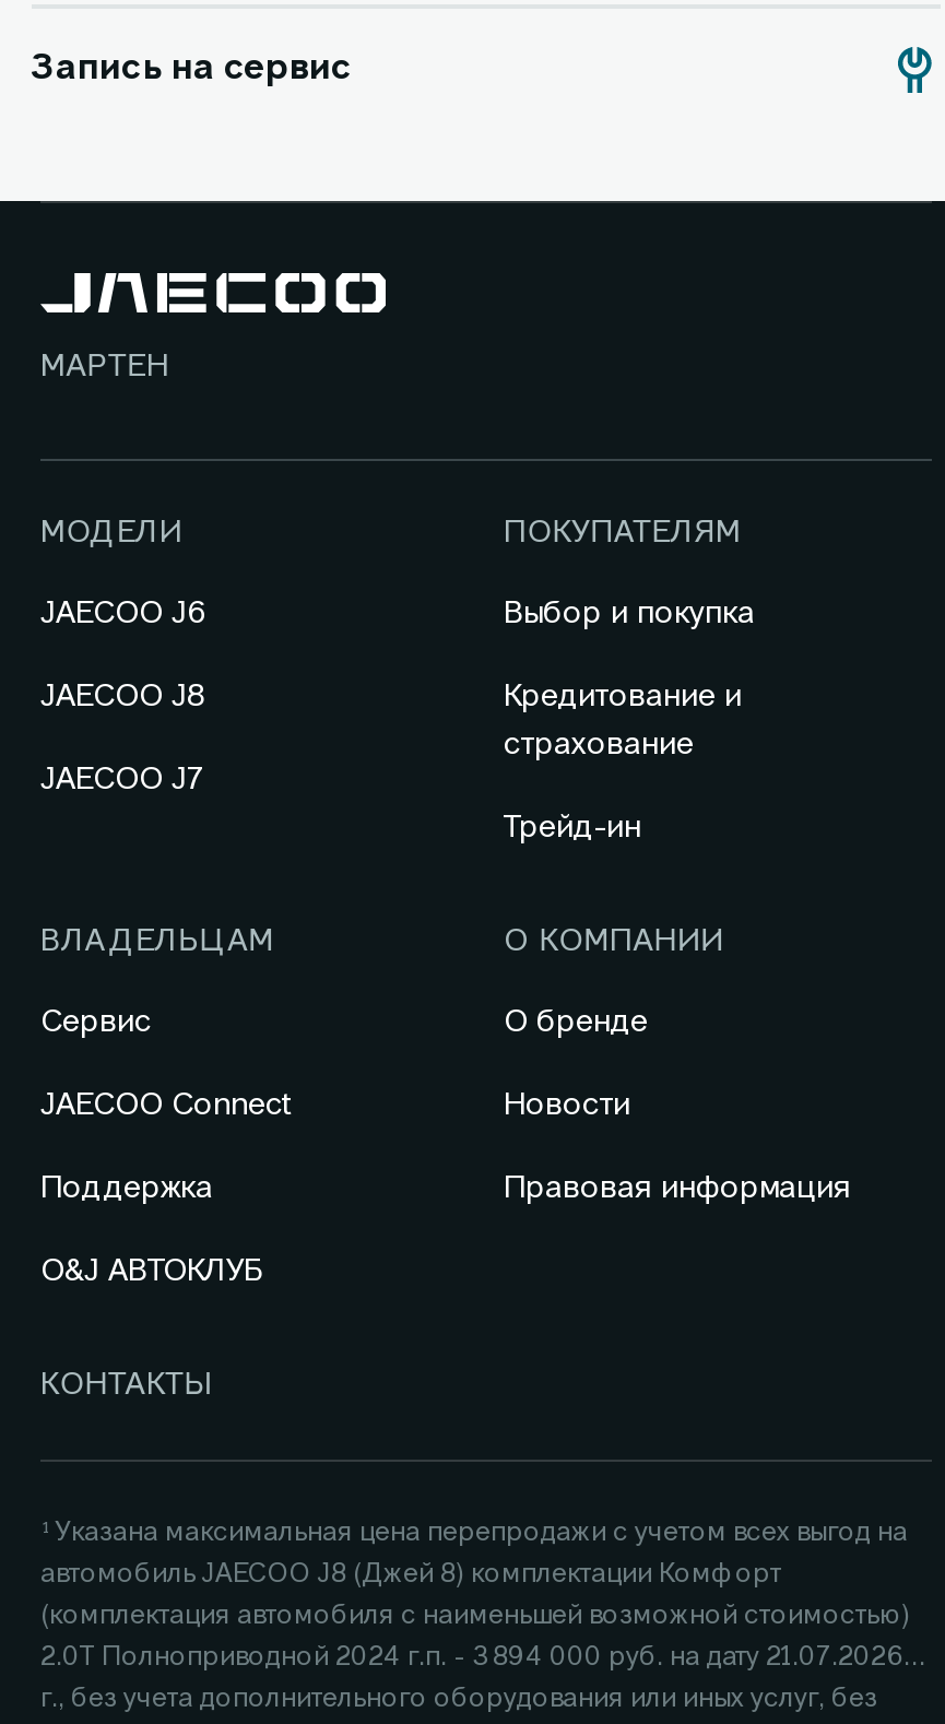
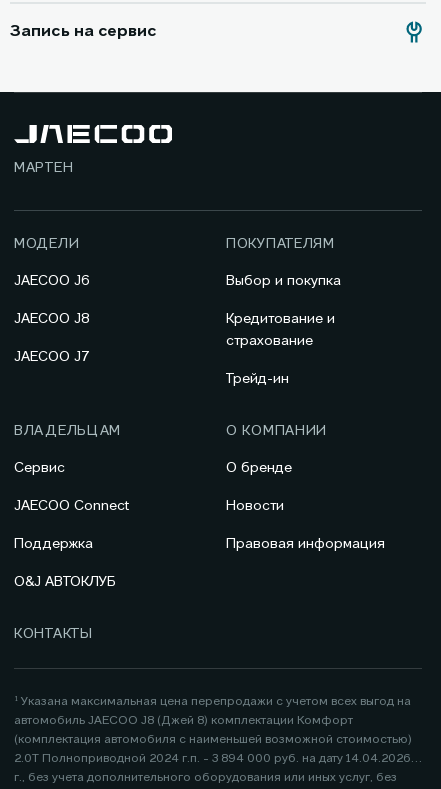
[40,1645,903,1672] 2.0Т Полноприводной 2024 г.п. - 3 894 000 руб. на дату 21.07.2026 -> [14,753,411,765] 2.0Т Полноприводной 2024 г.п. - 3 894 000 руб. на дату 14.04.2026

